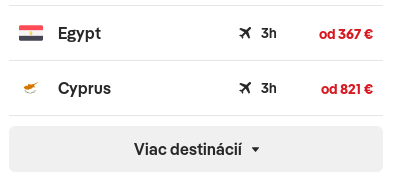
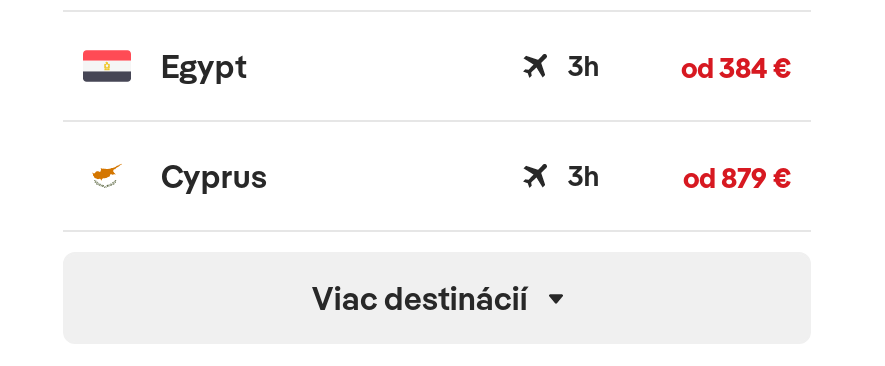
[319,25,373,43] od 367 € -> [681,50,791,86] od 384 €
[321,80,373,98] od 821 € -> [683,160,791,196] od 879 €

